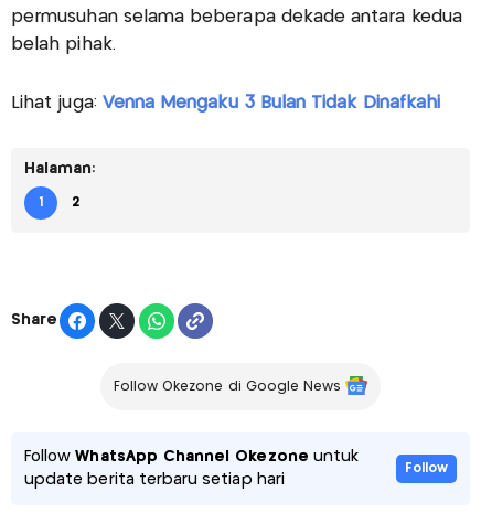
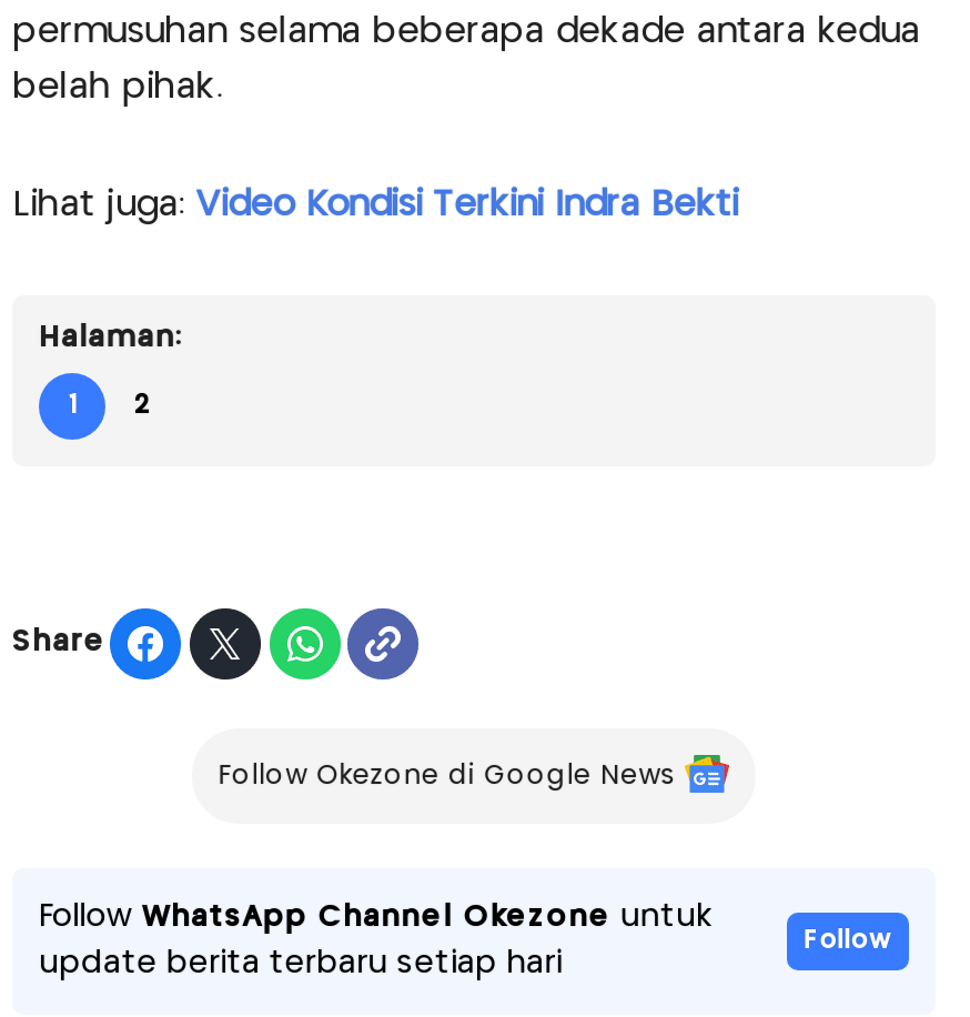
[11,95,440,111] Lihat juga: Venna Mengaku 3 Bulan Tidak Dinafkahi -> [12,188,738,221] Lihat juga: Video Kondisi Terkini Indra Bekti

